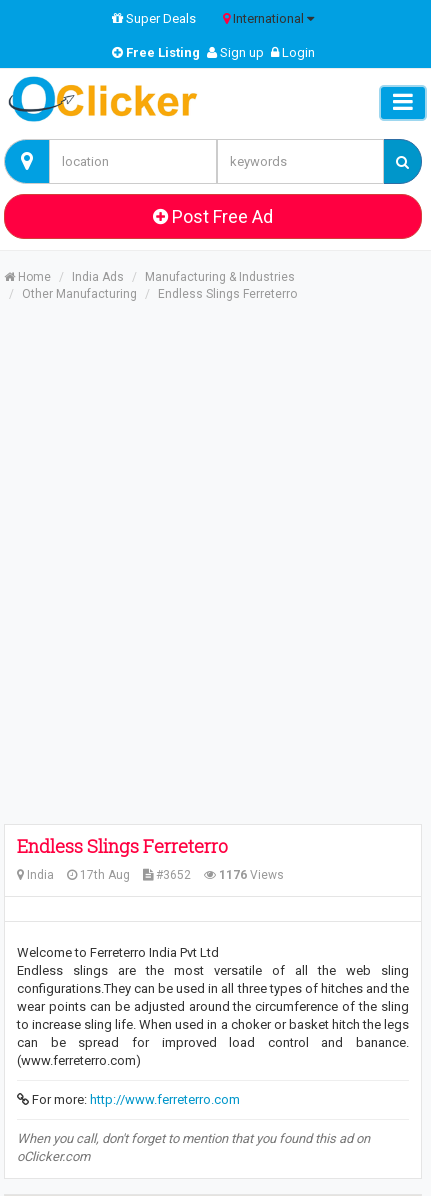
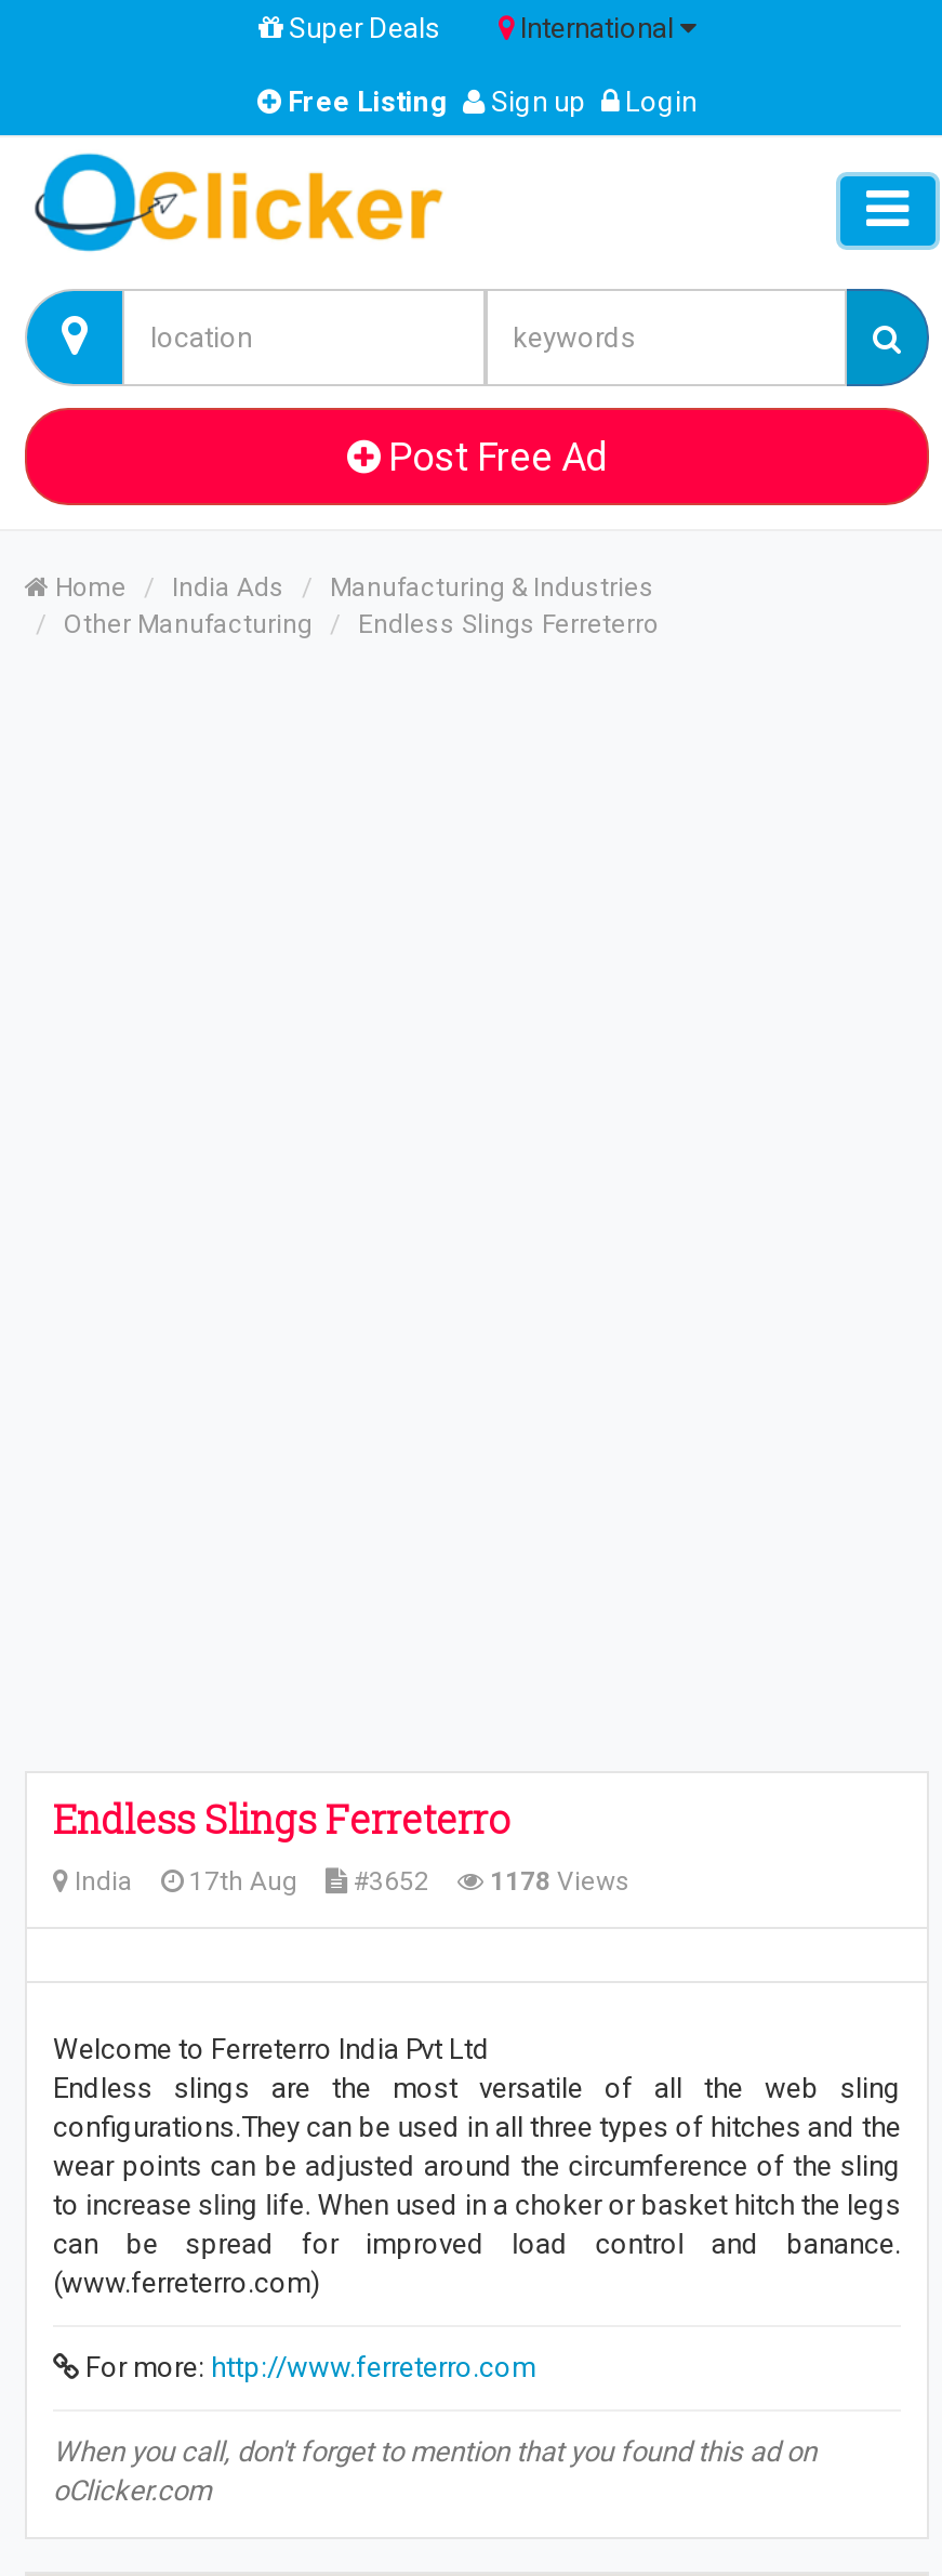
[24,868,284,882] India 17th Aug #3652 1176 Views -> [68,1867,631,1897] India 17th Aug #3652 1178 Views

